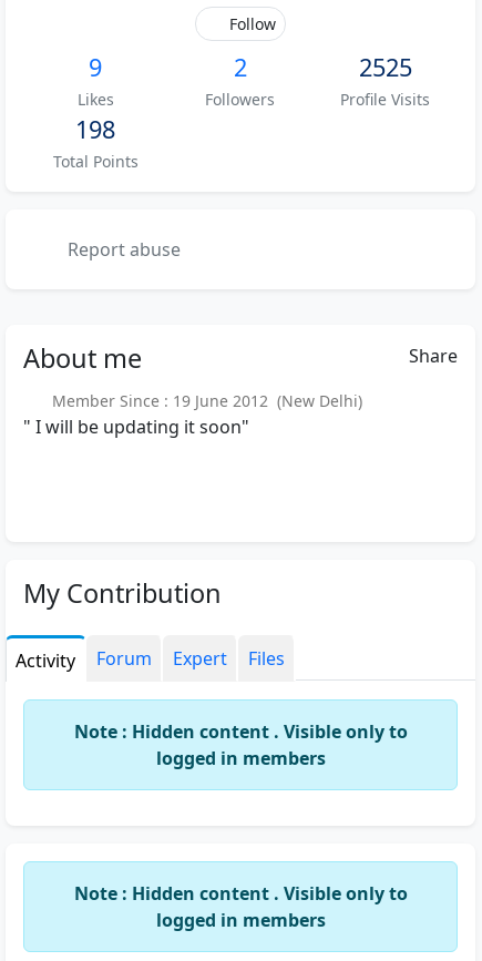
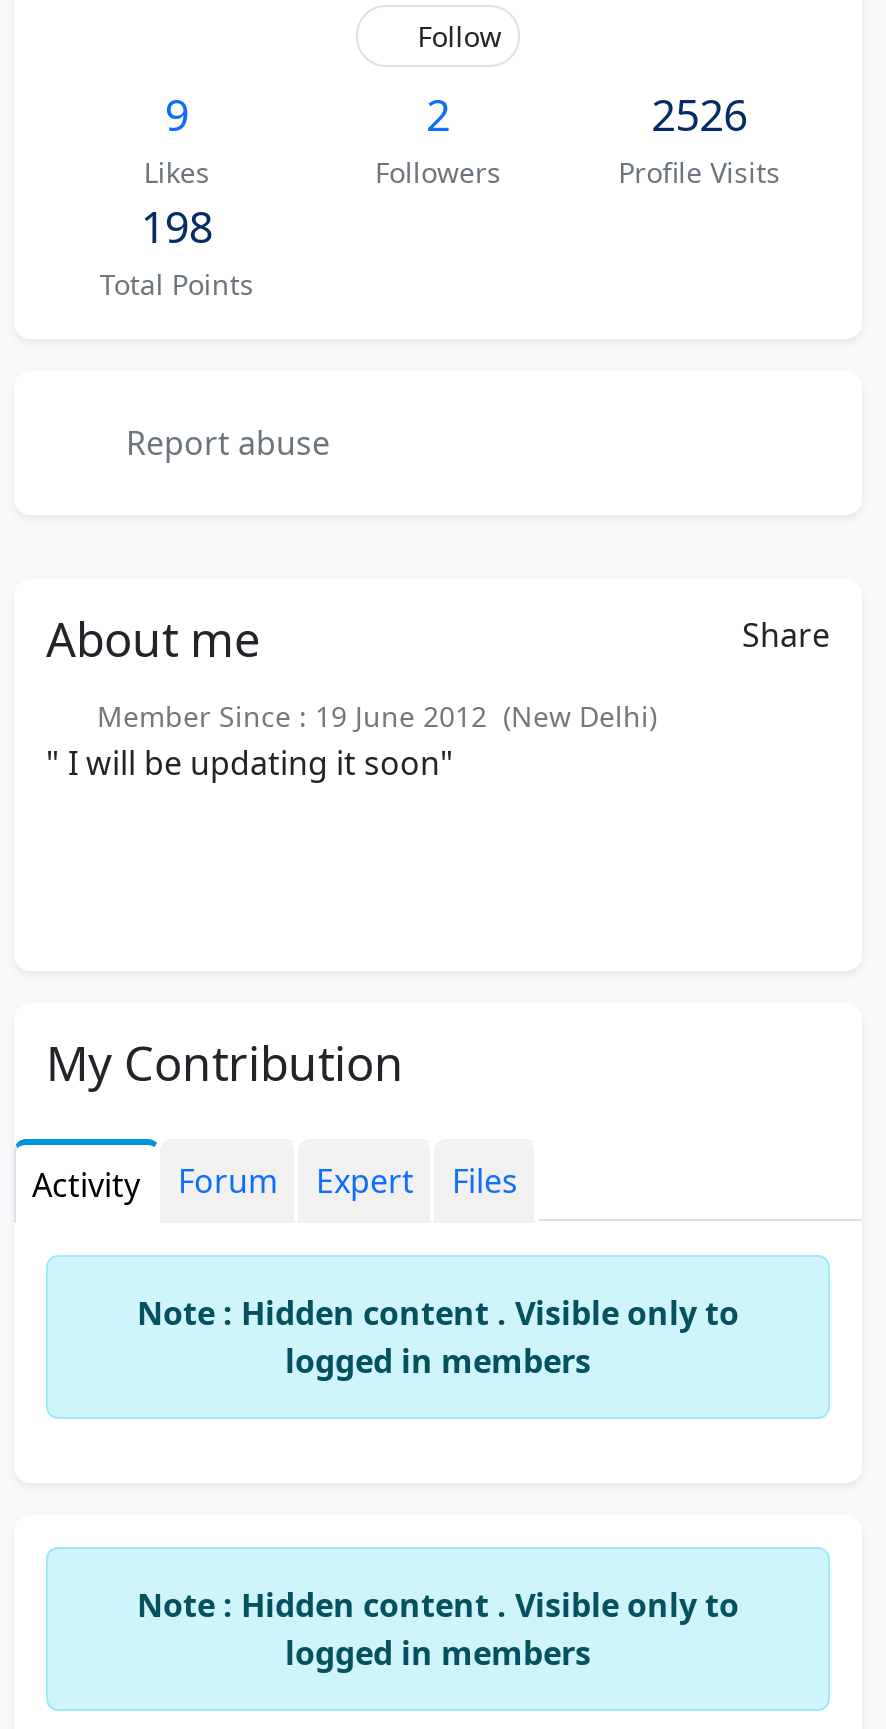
[359,51,412,83] 2525 -> [651,85,747,143] 2526

